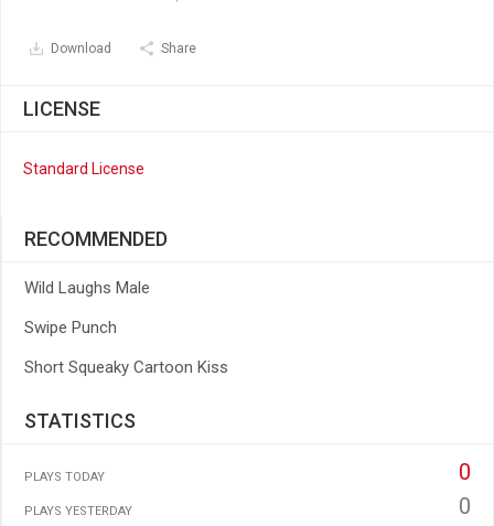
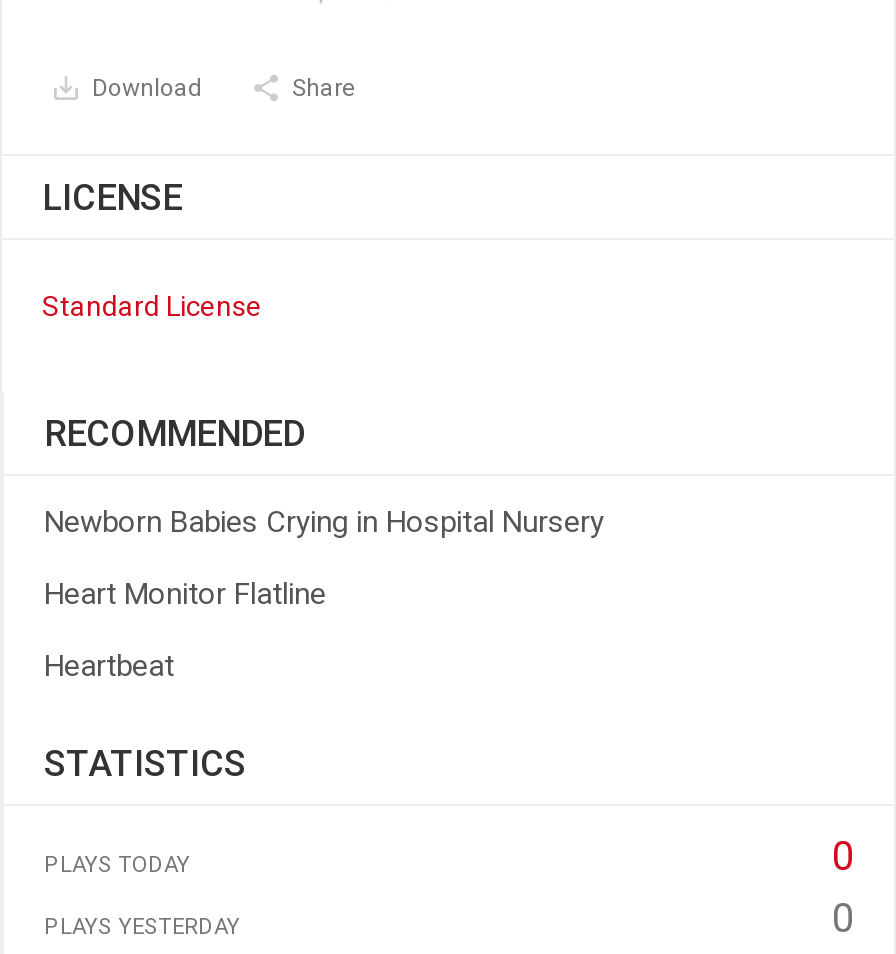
[24,278,150,298] Wild Laughs Male -> [44,504,604,540] Newborn Babies Crying in Hospital Nursery
[24,318,117,337] Swipe Punch -> [44,576,326,612] Heart Monitor Flatline
[24,357,228,377] Short Squeaky Cartoon Kiss -> [44,648,174,684] Heartbeat

